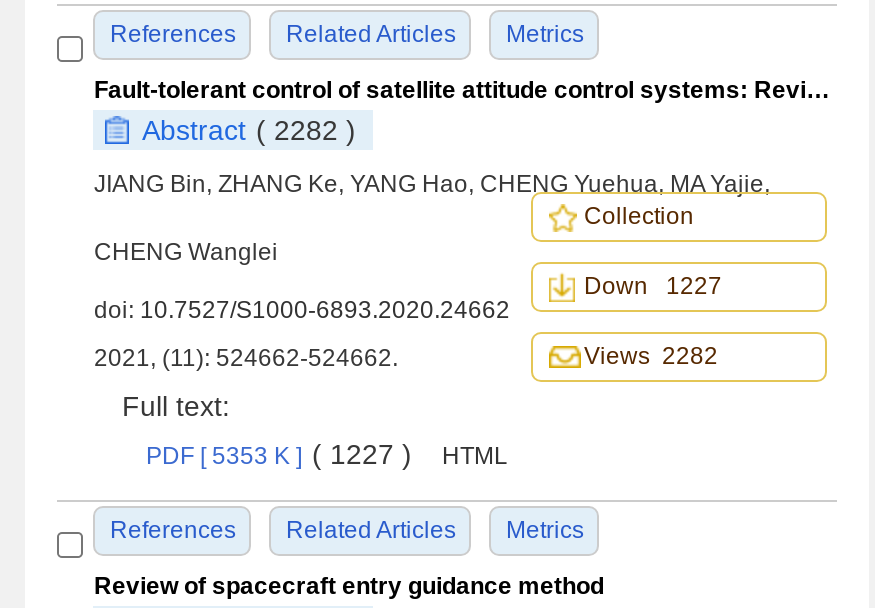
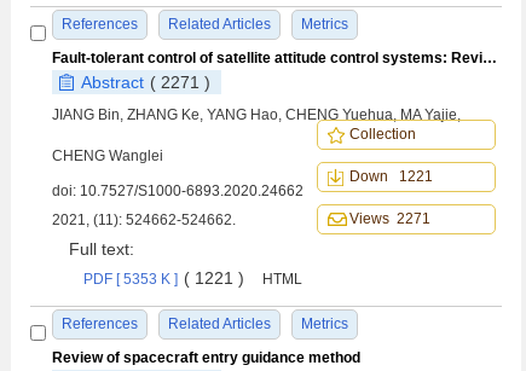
[142,114,356,146] Abstract ( 2282 ) -> [81,73,211,92] Abstract ( 2271 )
[584,272,722,300] Down 1227 -> [349,168,432,185] Down 1221
[584,342,718,370] Views 2282 -> [349,210,430,227] Views 2271
[146,438,508,470] PDF [ 5353 K ] ( 1227 ) HTML -> [84,268,303,288] PDF [ 5353 K ] ( 1221 ) HTML

